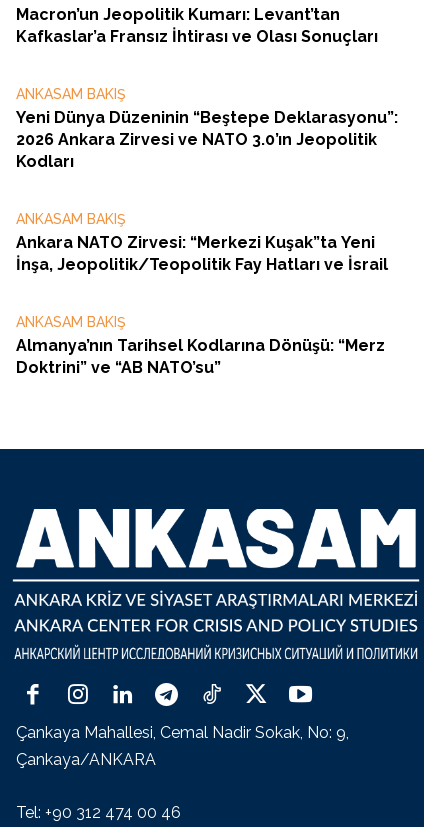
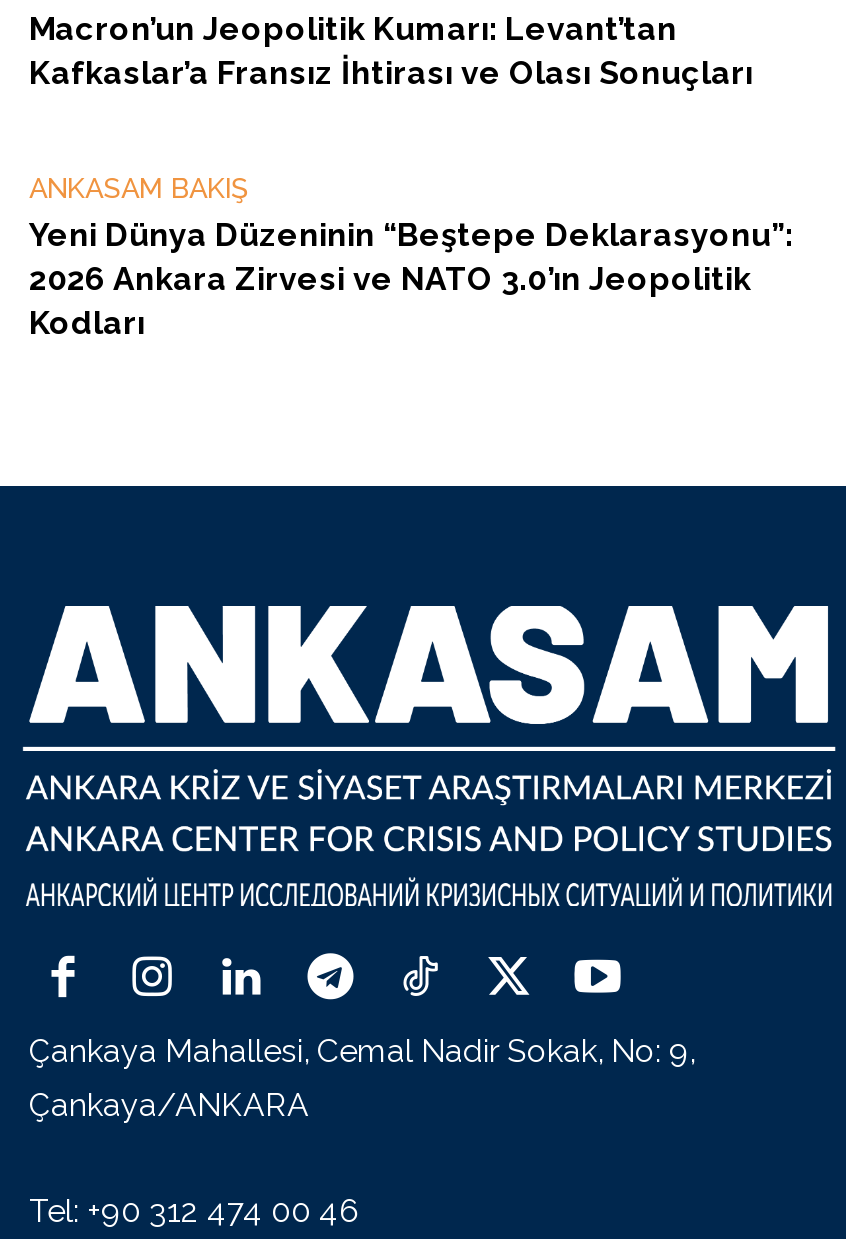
[16,211,388,377] ANKASAM BAKIŞ | Ankara NATO Zirvesi: “Merkezi Kuşak”ta Yeni | İnşa, Jeopolitik/Teopolitik Fay Hatları ve İsrail | ANKASAM BAKIŞ | Almanya’nın Tarihsel Kodlarına Dönüşü: “Merz | Doktrini” ve “AB NATO’su” -> none

